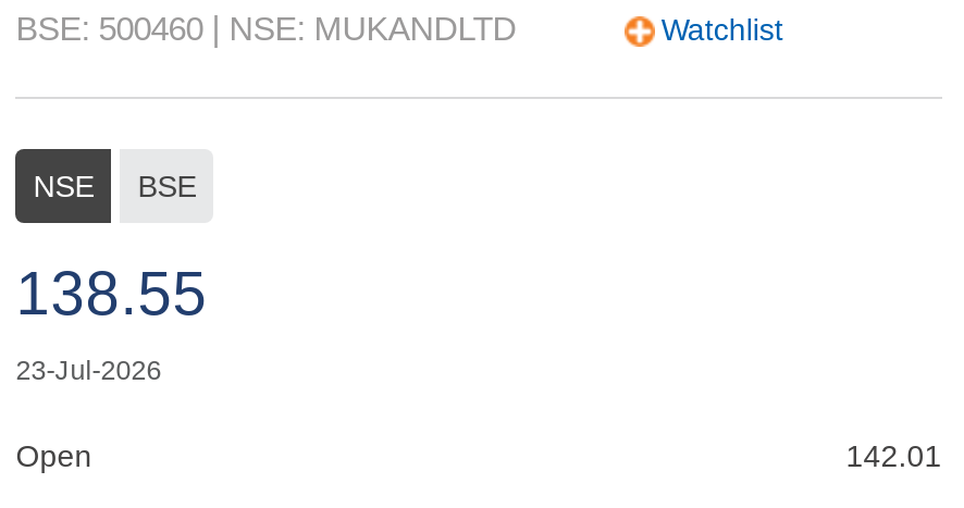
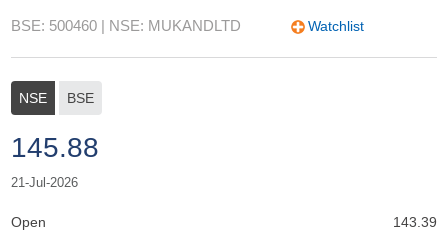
[16,260,207,386] 138.55 | 23-Jul-2026 -> [11,132,99,190] 145.88 | 21-Jul-2026
[846,438,942,473] 142.01 -> [393,214,437,230] 143.39

